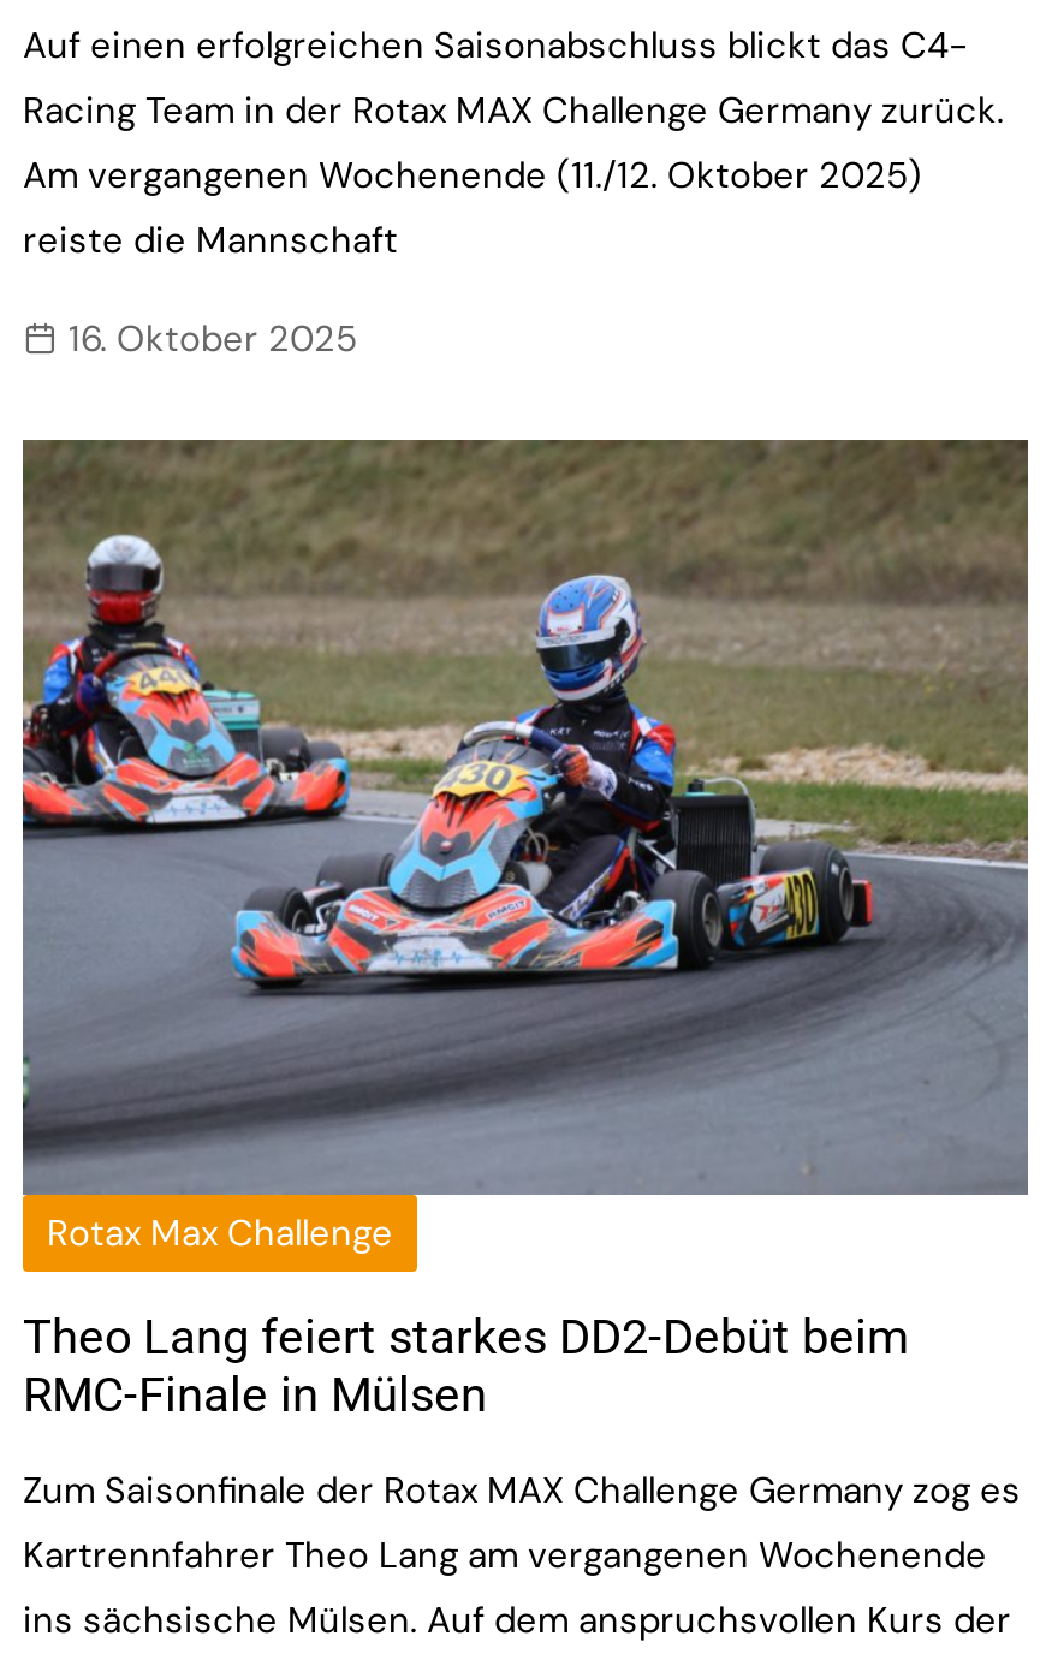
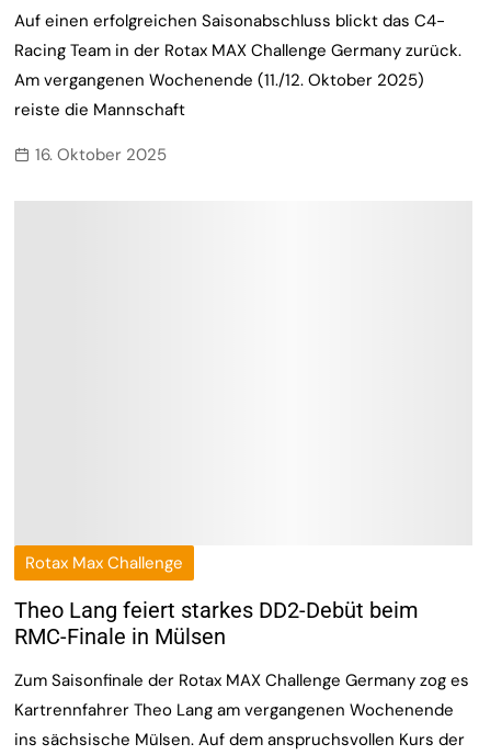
[20,438,1030,1197] [image] -> none

